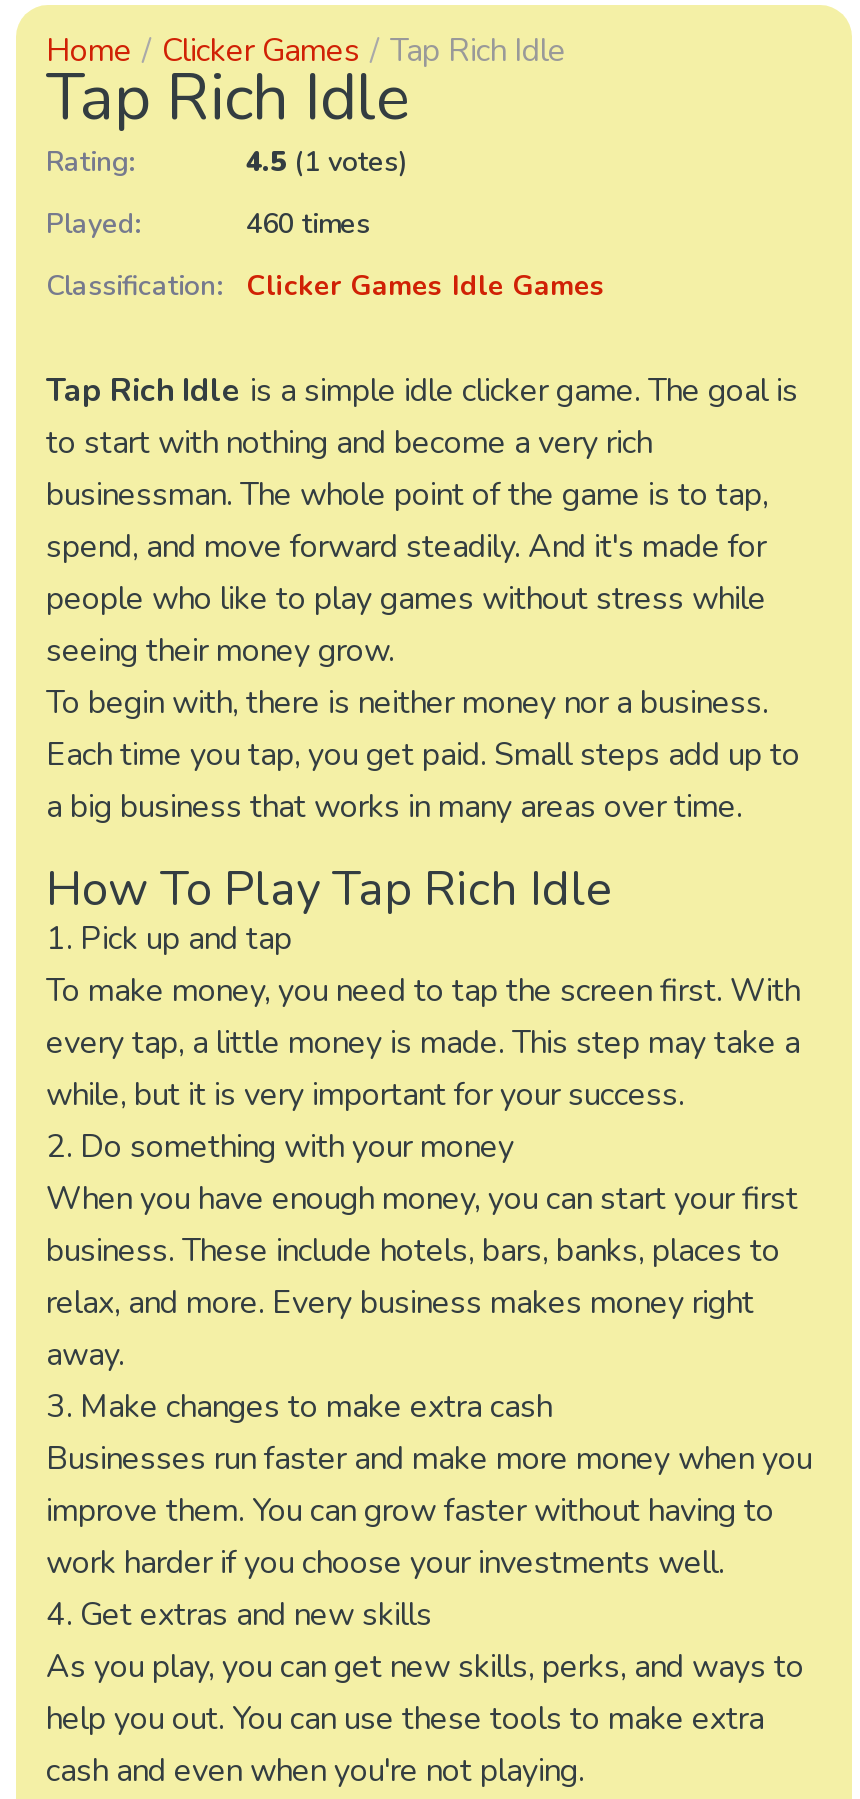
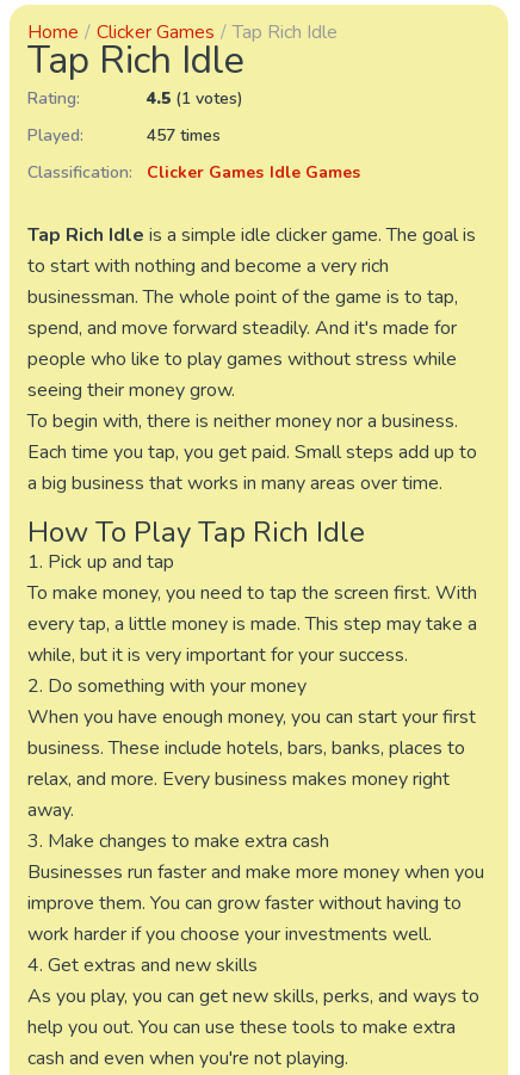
[246,205,370,243] 460 times -> [147,124,221,147] 457 times

